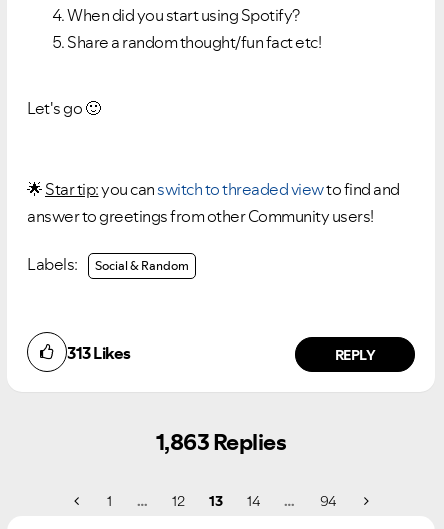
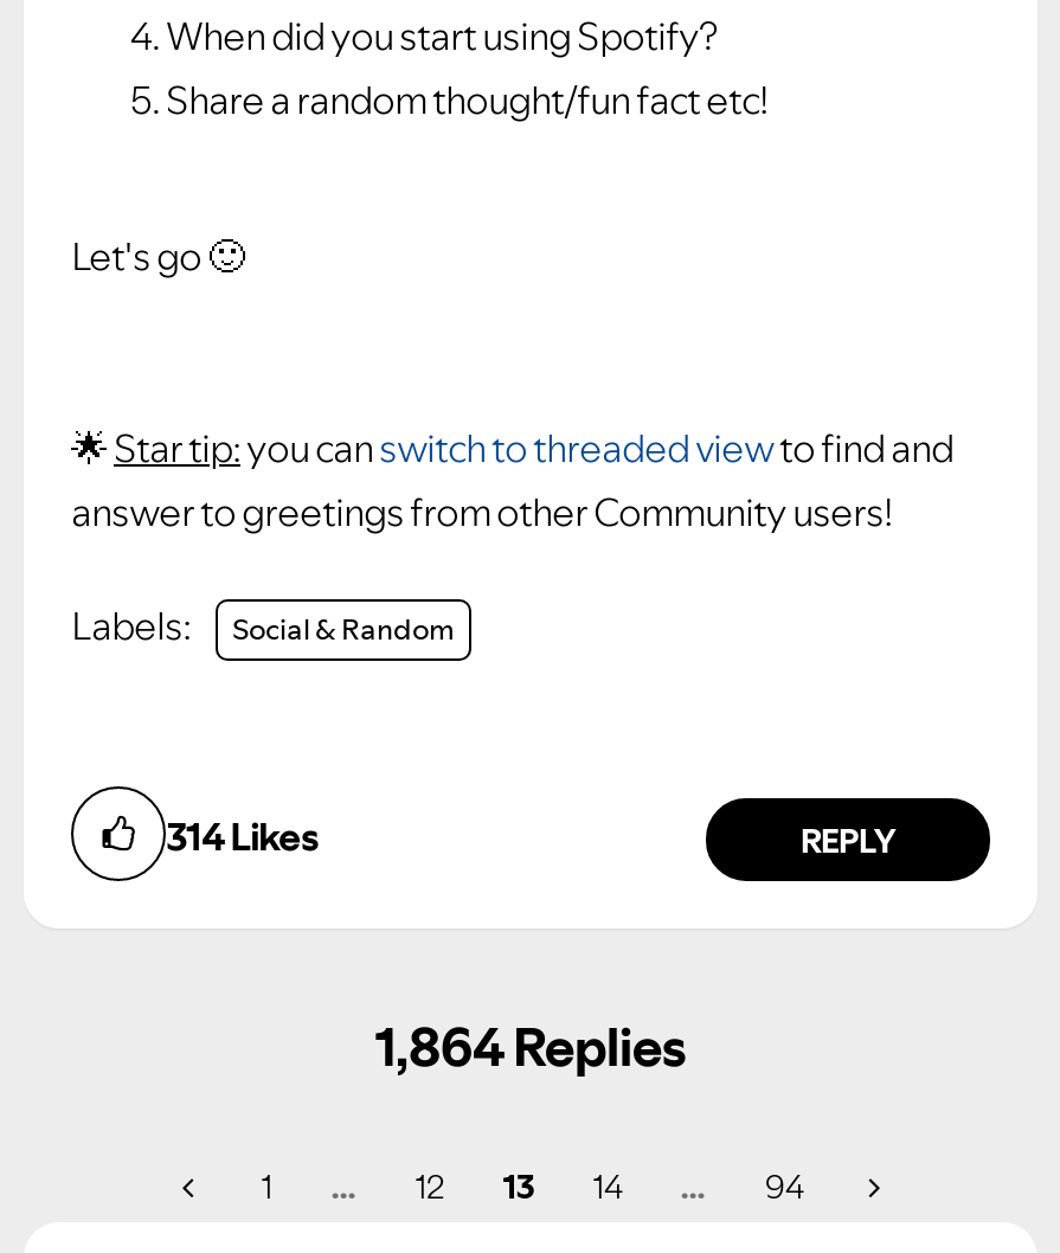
[67,342,130,364] 313Likes -> [166,810,319,862] 314Likes
[156,427,286,457] 1,863 Replies -> [375,1011,686,1082] 1,864 Replies

